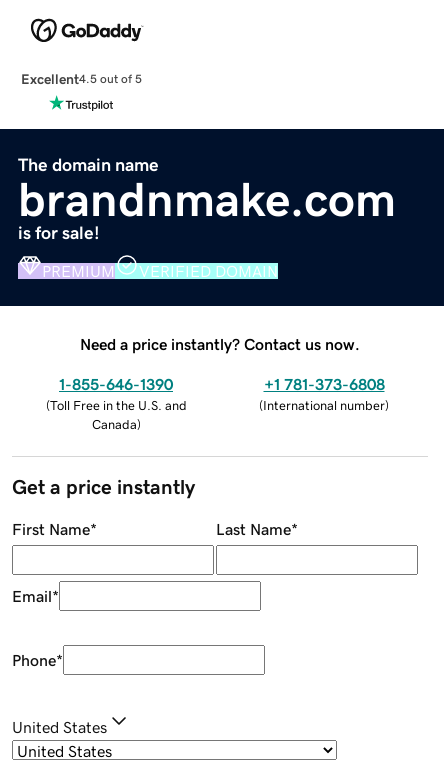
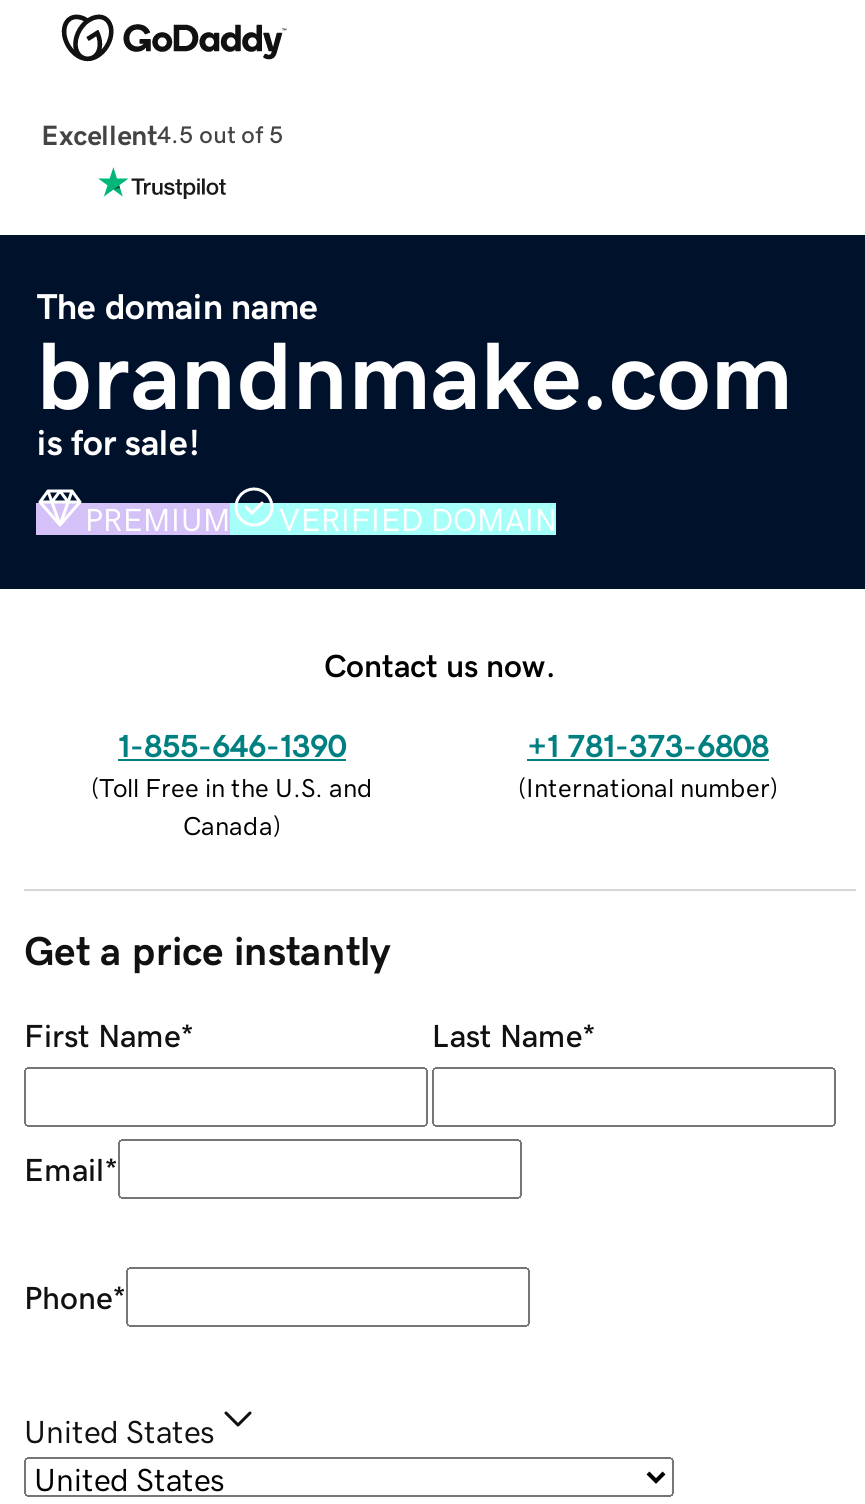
[80,336,360,352] Need a price instantly? Contact us now. -> [324,648,556,680] Contact us now.

